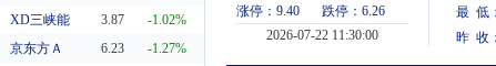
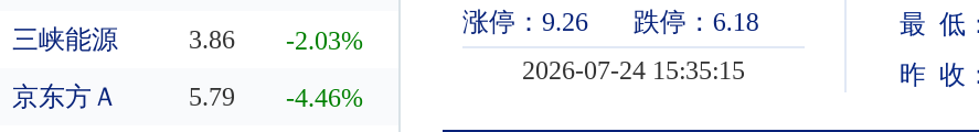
[236,3,300,19] 涨停：9.40 -> [462,7,588,37] 涨停：9.26
[322,3,385,19] 跌停：6.26 -> [633,7,759,37] 跌停：6.18
[10,12,186,28] XD三峡能 | 3.87 | -1.02% -> [12,24,363,55] 三峡能源 | 3.86 | -2.03%
[266,28,378,43] 2026-07-22 11:30:00 -> [522,55,745,86] 2026-07-24 15:35:15
[101,41,124,56] 6.23 -> [189,81,235,112] 5.79
[148,41,186,56] -1.27% -> [286,82,363,113] -4.46%

